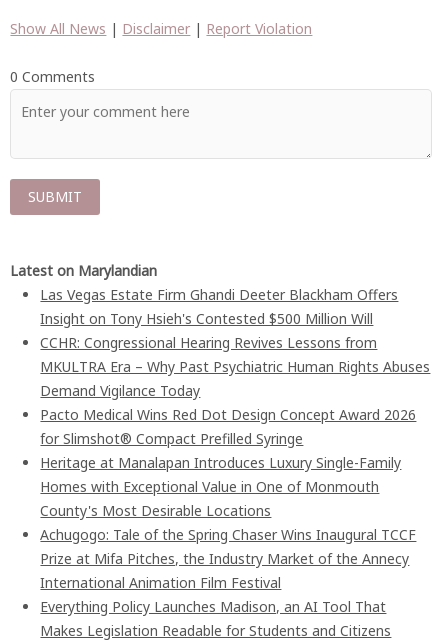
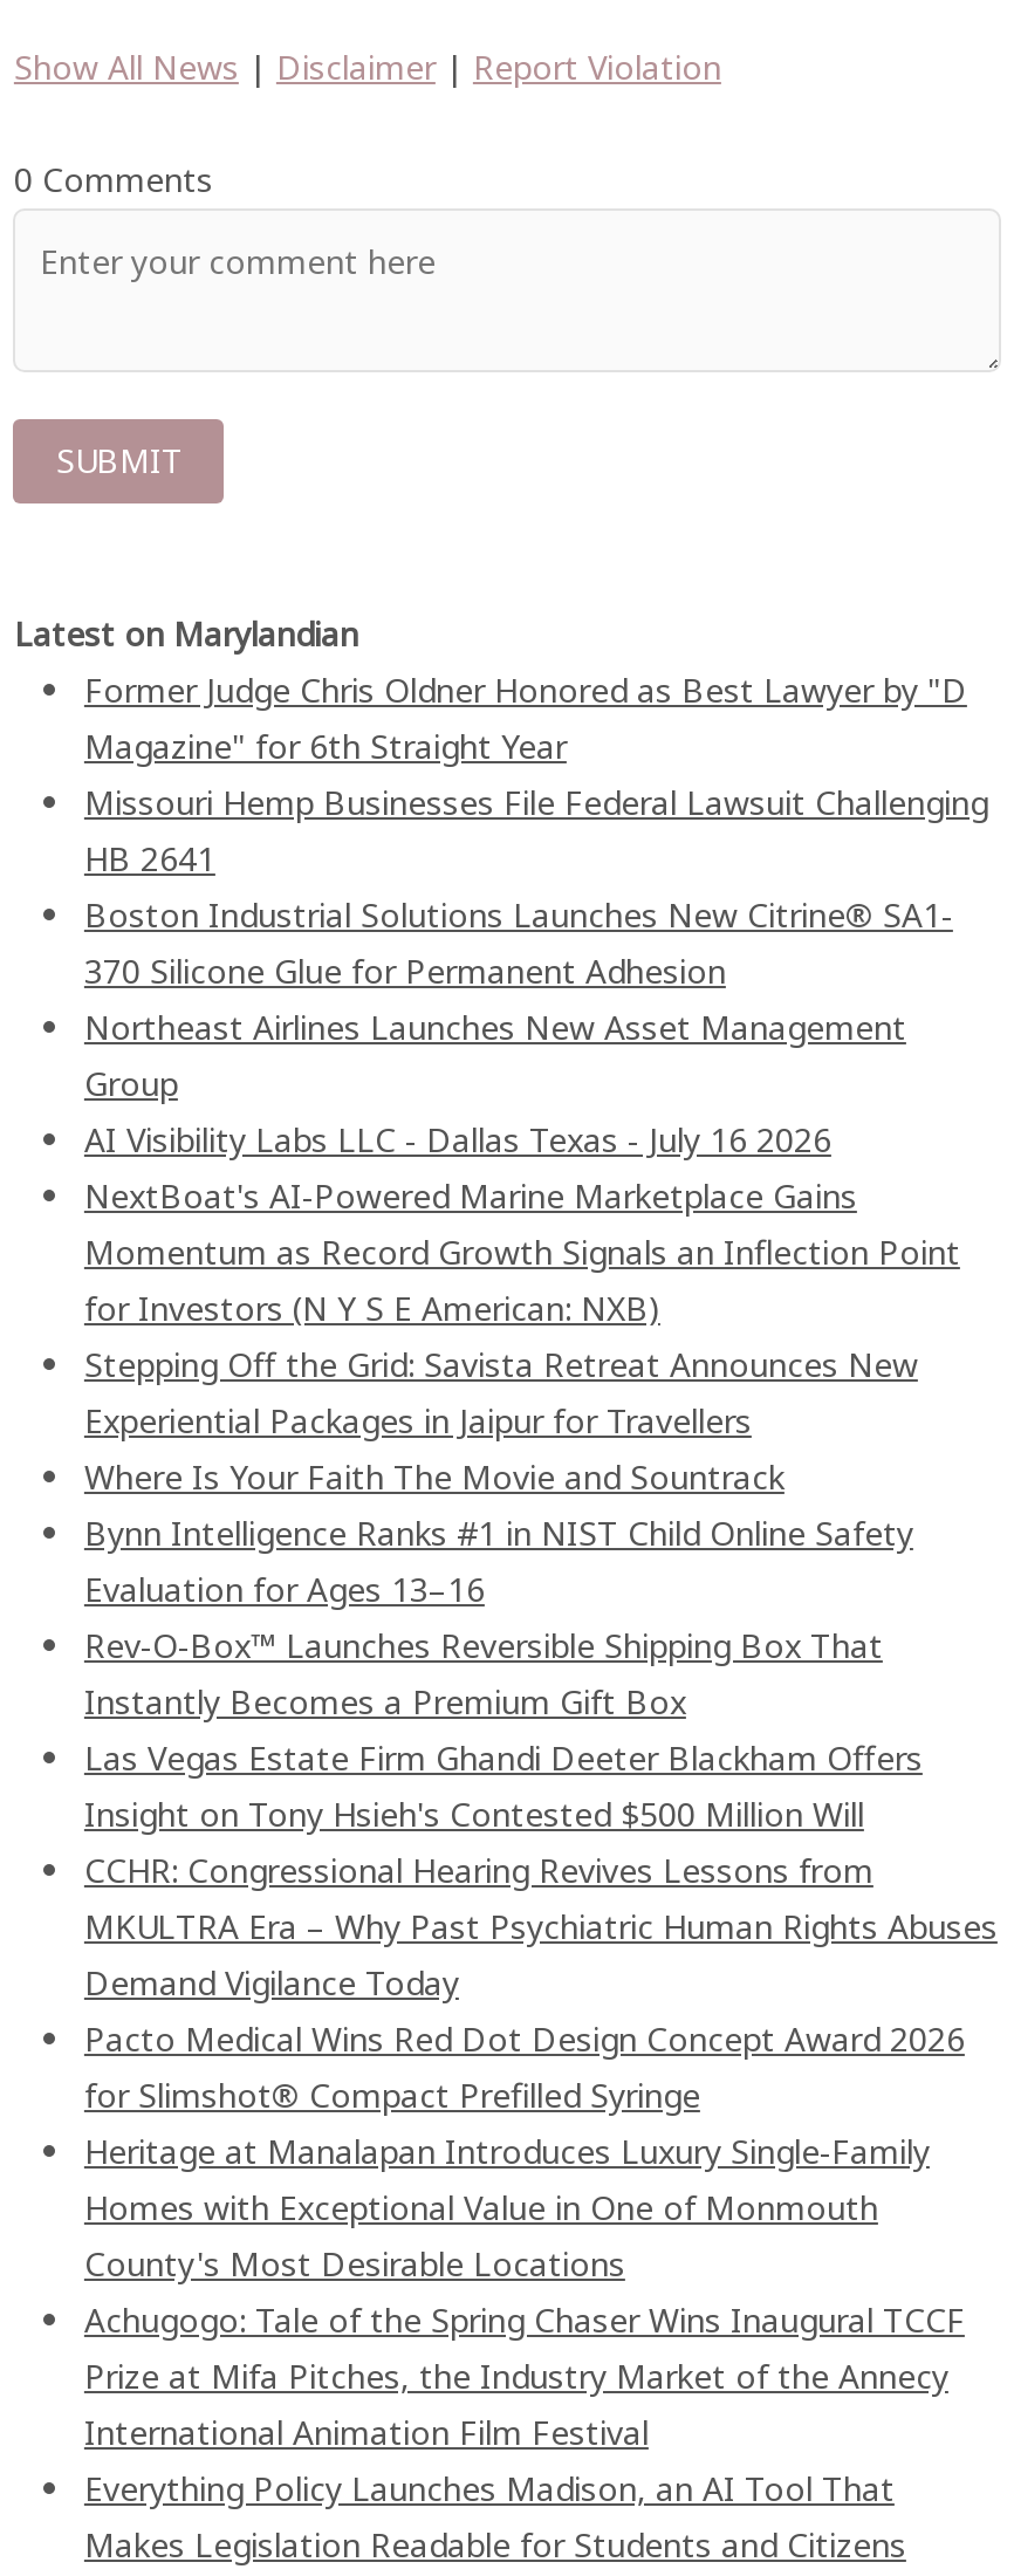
none -> [84,667,988,1724] Former Judge Chris Oldner Honored as Best Lawyer by "D | Magazine" for 6th Straight Year | Missouri Hemp Businesses File Federal Lawsuit Challenging | HB 2641 | Boston Industrial Solutions Launches New Citrine® SA1- | 370 Silicone Glue for Permanent Adhesion | Northeast Airlines Launches New Asset Management | Group | AI Visibility Labs LLC - Dallas Texas - July 16 2026 | NextBoat's AI-Powered Marine Marketplace Gains | Momentum as Record Growth Signals an Inflection Point | for Investors (N Y S E American: NXB) | Stepping Off the Grid: Savista Retreat Announces New | Experiential Packages in Jaipur for Travellers | Where Is Your Faith The Movie and Sountrack | Bynn Intelligence Ranks #1 in NIST Child Online Safety | Evaluation for Ages 13–16 | Rev-O-Box™ Launches Reversible Shipping Box That | Instantly Becomes a Premium Gift Box

